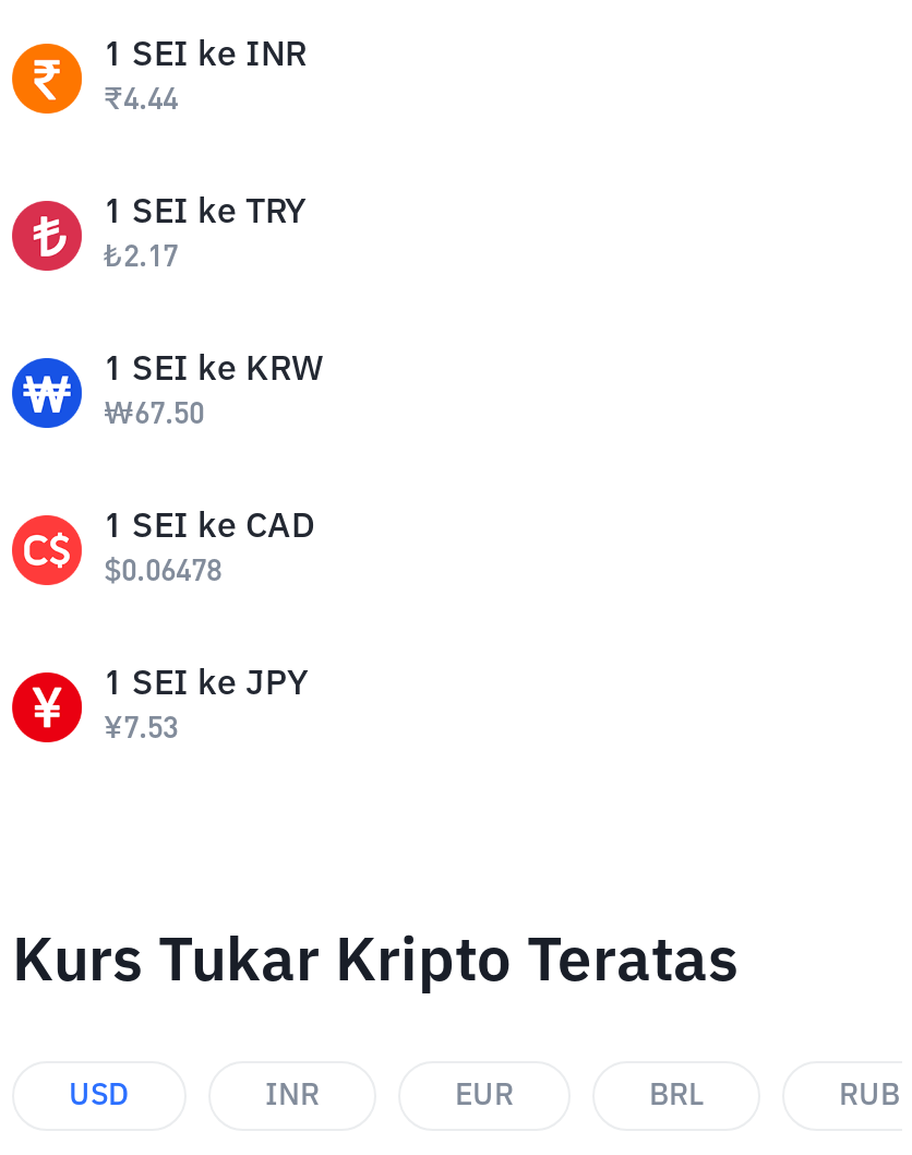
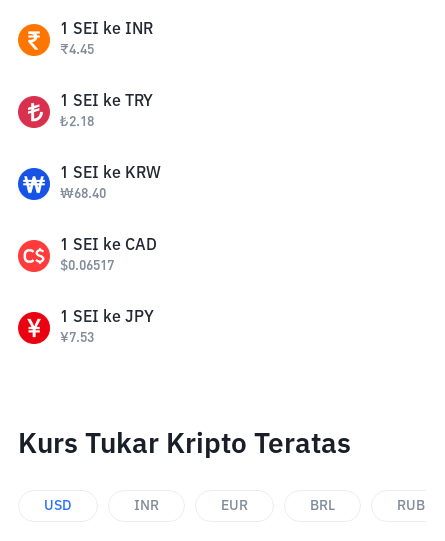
[104,85,178,116] ₹4.44 -> [60,43,94,57] ₹4.45
[104,242,178,273] ₺2.17 -> [60,115,94,129] ₺2.18
[104,400,204,430] ₩67.50 -> [60,187,106,201] ₩68.40
[104,557,221,587] $0.06478 -> [60,259,114,273] $0.06517

